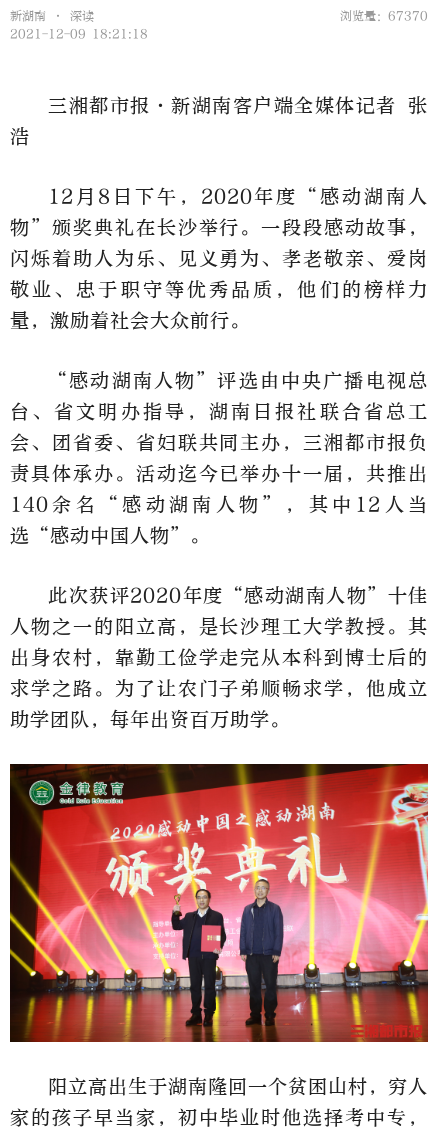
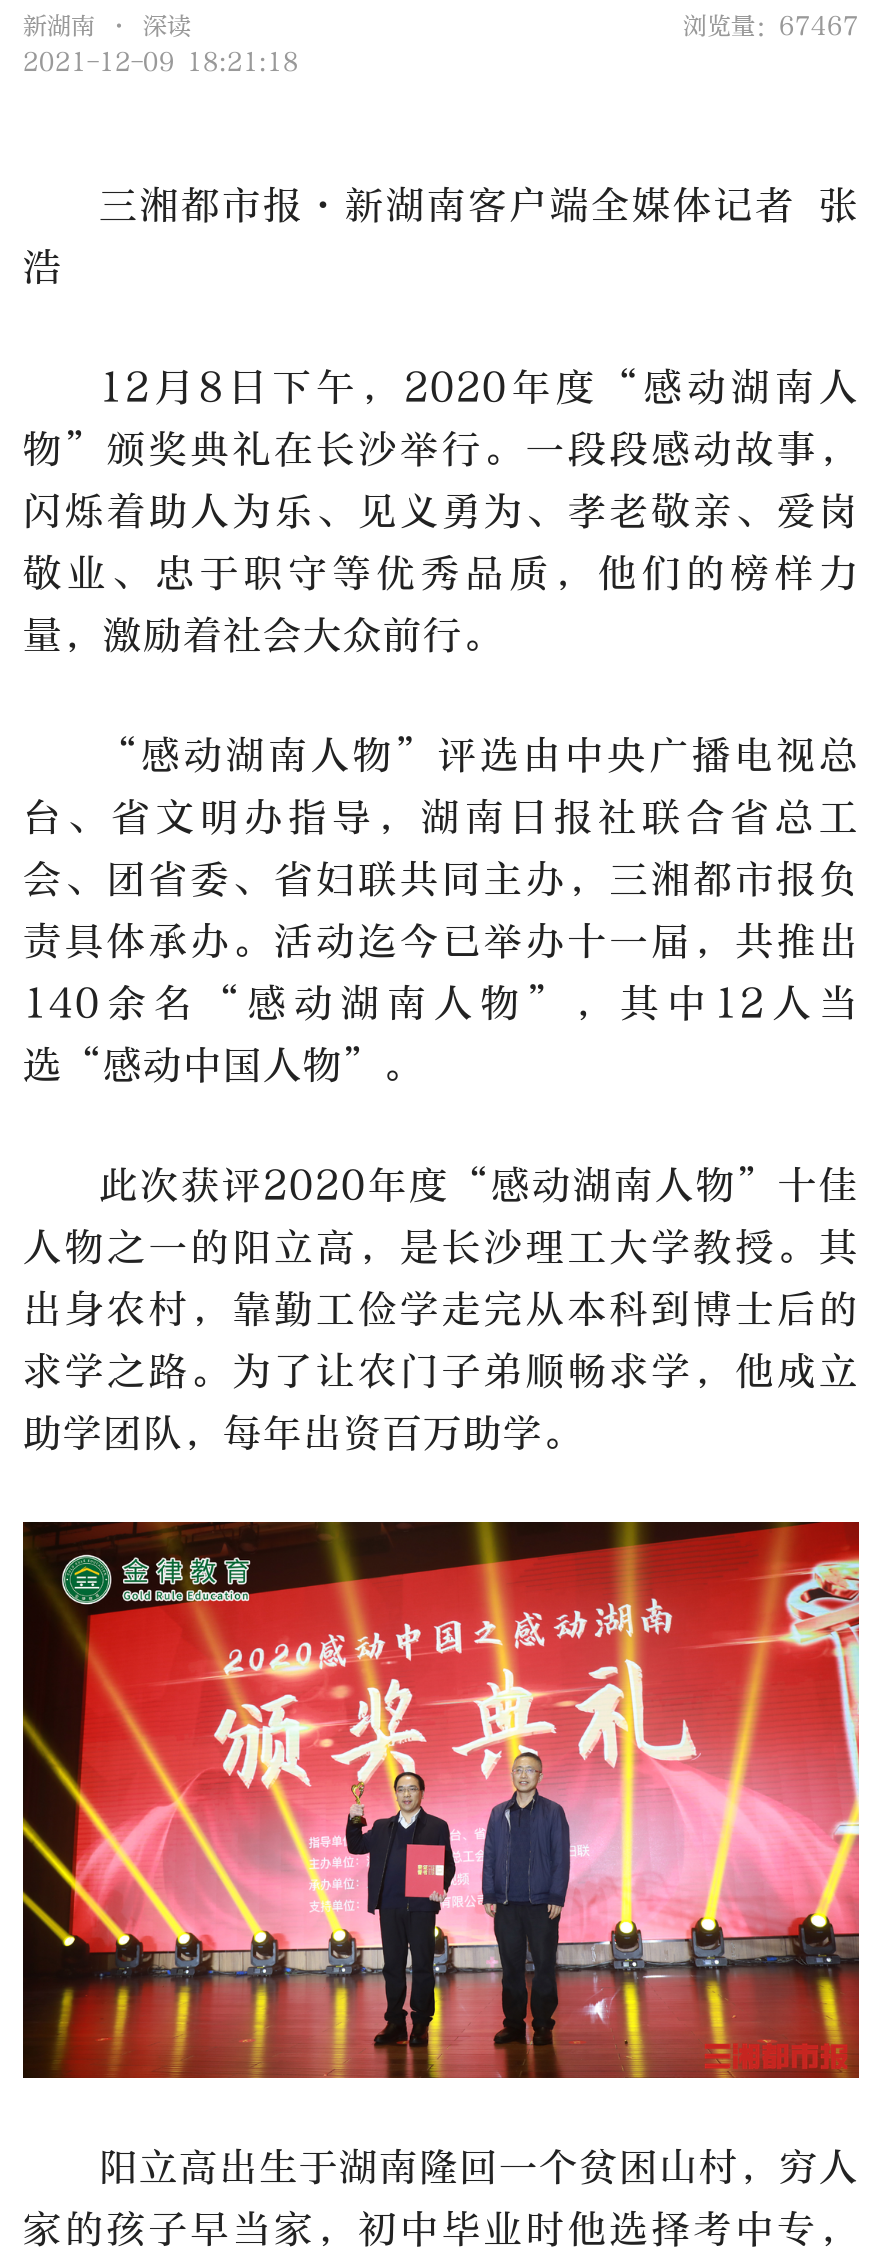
[340,9,428,23] 浏览量：67370 -> [683,12,859,40] 浏览量：67467

